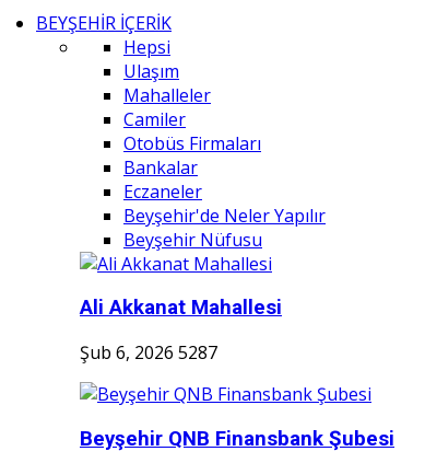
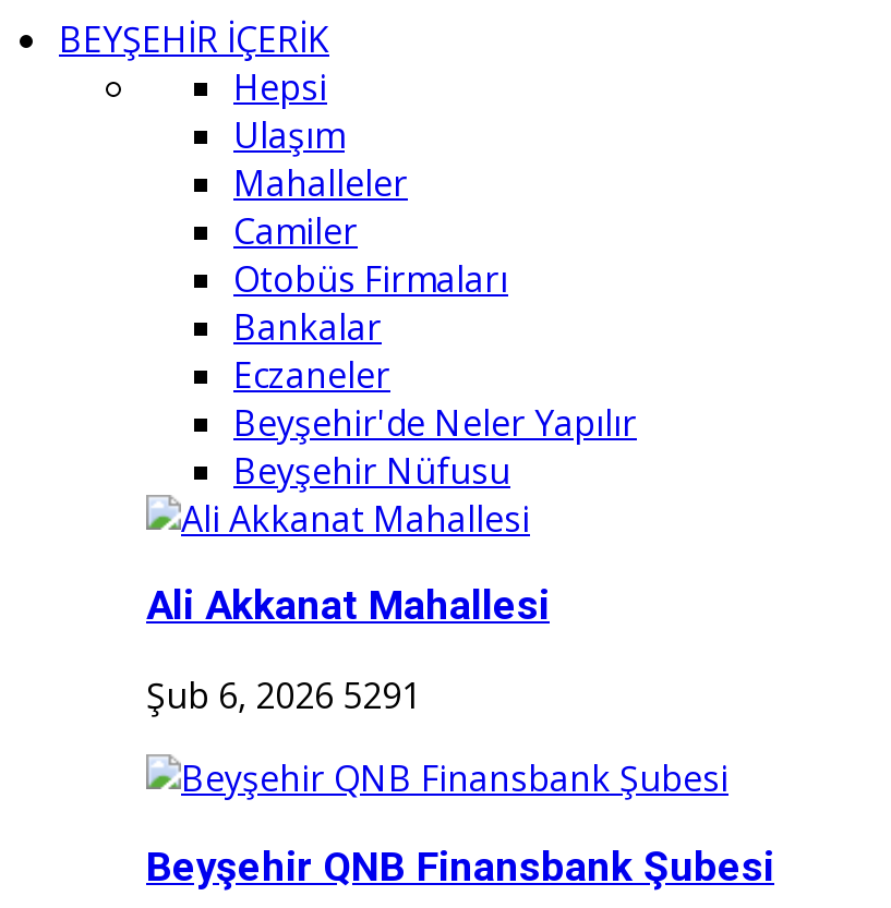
[80,340,217,364] Şub 6, 2026 5287 -> [146,671,421,719] Şub 6, 2026 5291

